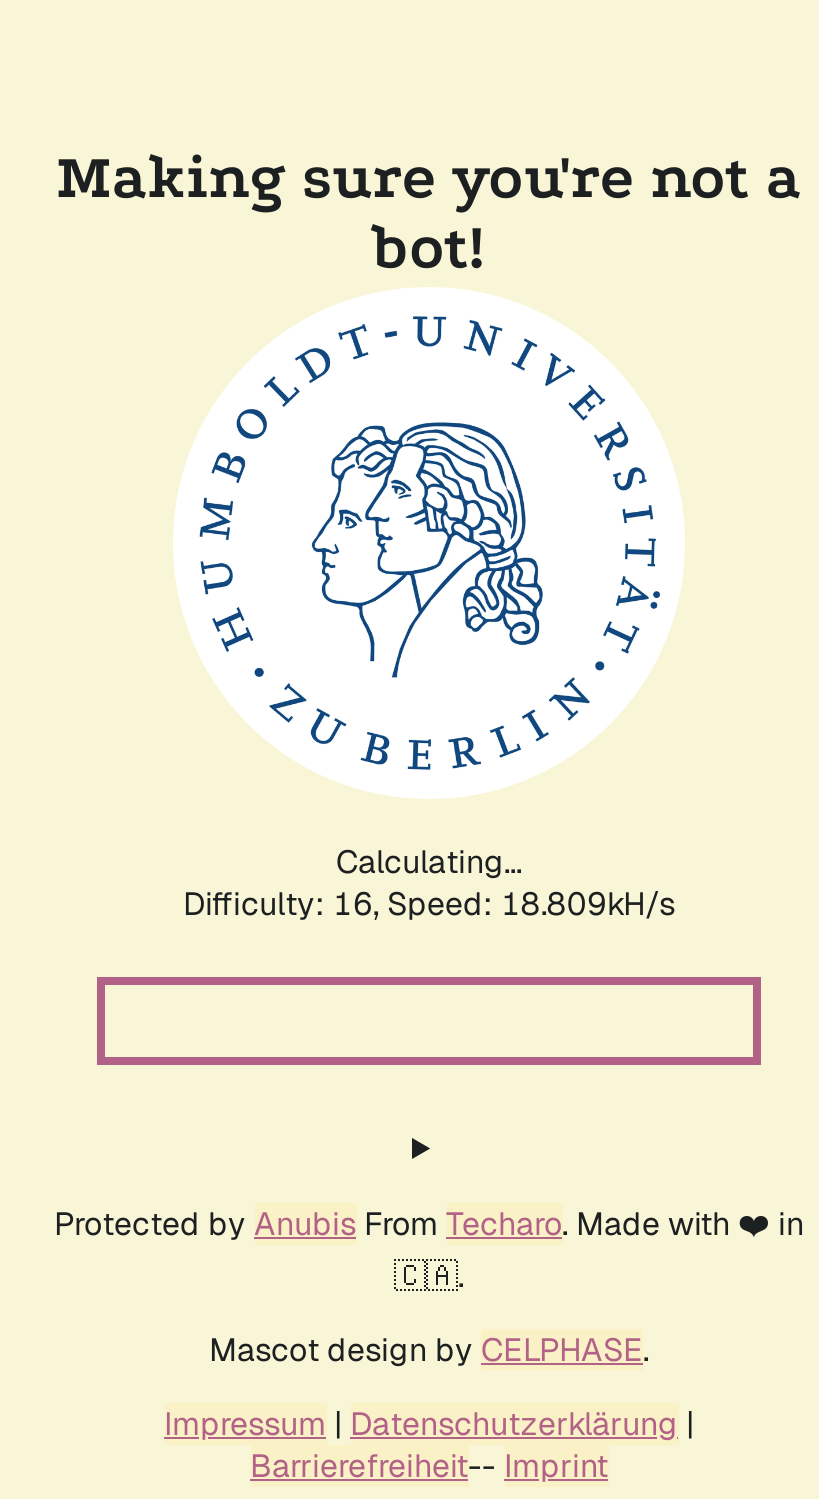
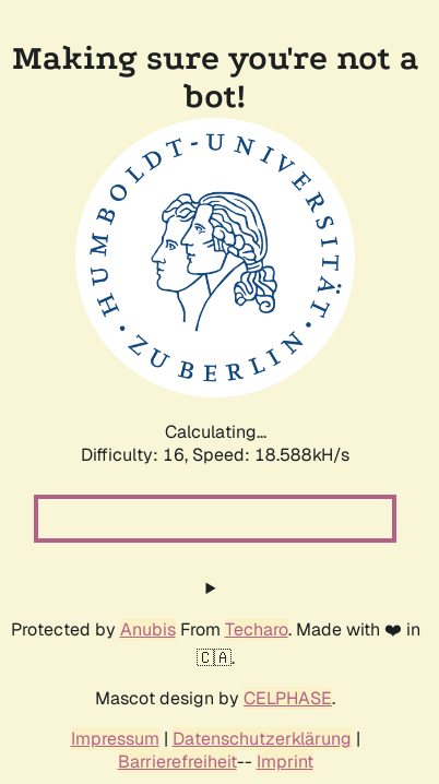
[183,883,675,925] Difficulty: 16, Speed: 18.809kH/s -> [81,443,349,466] Difficulty: 16, Speed: 18.588kH/s

